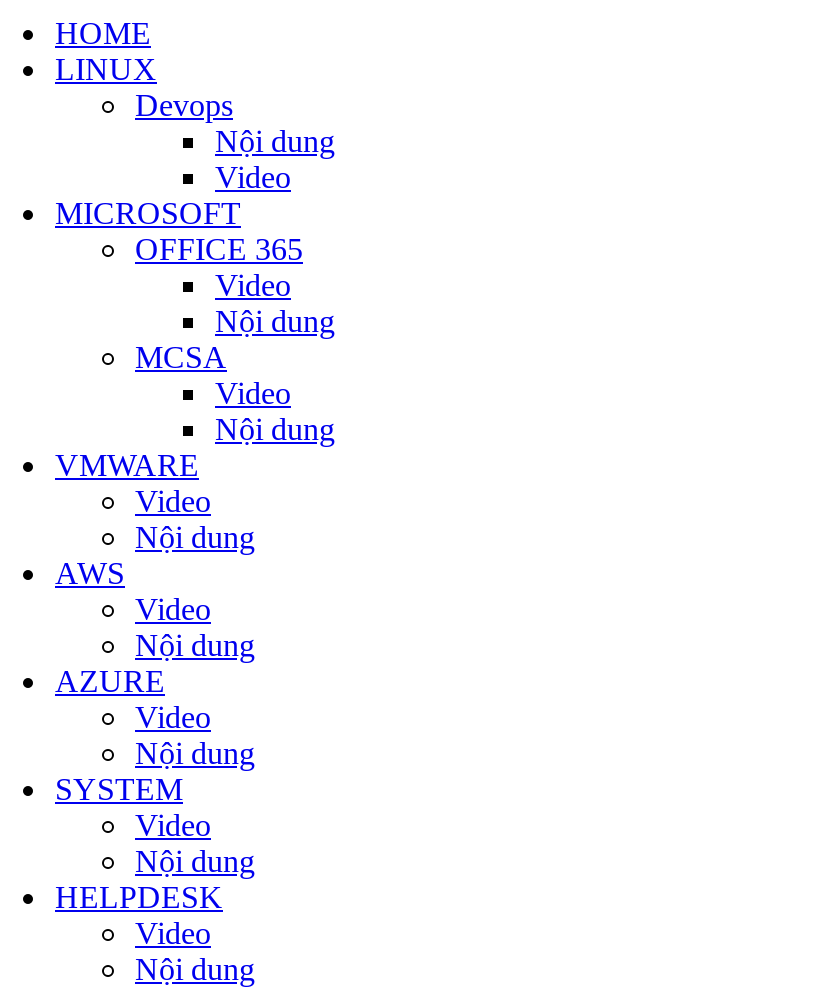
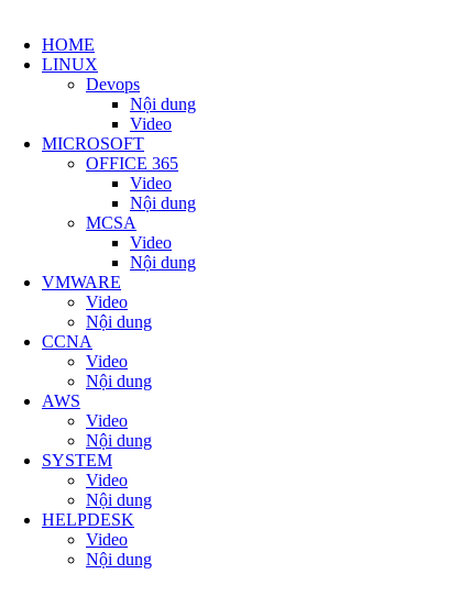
moved [55,556,125,590] -> [42,391,80,410]: AWS
none -> [42,332,92,351] CCNA
[55,664,165,698] AZURE -> none

